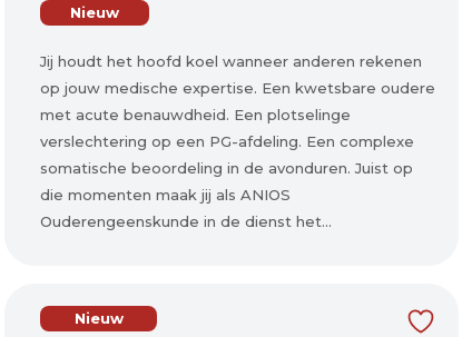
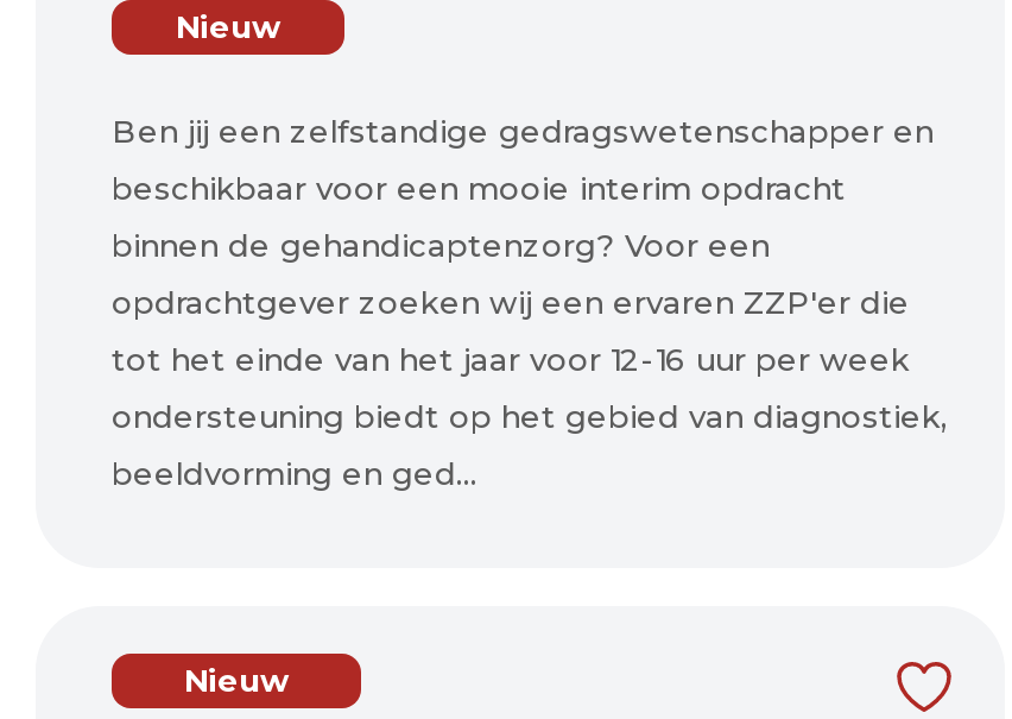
[40,52,422,70] Jij houdt het hoofd koel wanneer anderen rekenen -> [112,112,934,150] Ben jij een zelfstandige gedragswetenschapper en
[40,79,435,97] op jouw medische expertise. Een kwetsbare oudere -> [112,169,846,207] beschikbaar voor een mooie interim opdracht
[40,106,351,123] met acute benauwdheid. Een plotselinge -> [112,226,770,264] binnen de gehandicaptenzorg? Voor een
[40,132,414,150] verslechtering op een PG-afdeling. Een complexe -> [112,283,910,321] opdrachtgever zoeken wij een ervaren ZZP'er die
[40,159,413,177] somatische beoordeling in de avonduren. Juist op -> [112,340,910,378] tot het einde van het jaar voor 12-16 uur per week
[40,186,291,204] die momenten maak jij als ANIOS -> [112,397,948,435] ondersteuning biedt op het gebied van diagnostiek,
[40,212,332,230] Ouderengeenskunde in de dienst het... -> [112,454,477,492] beeldvorming en ged...

